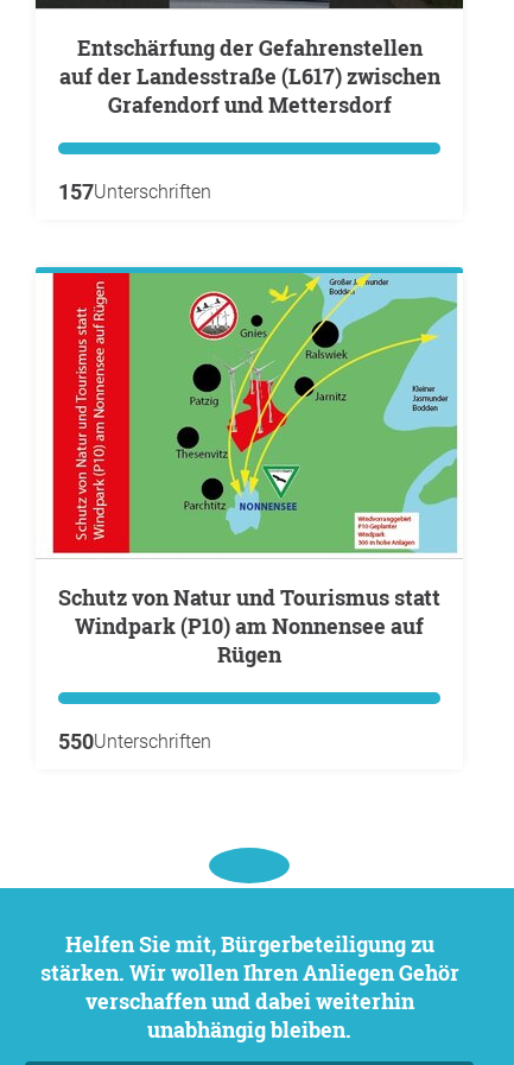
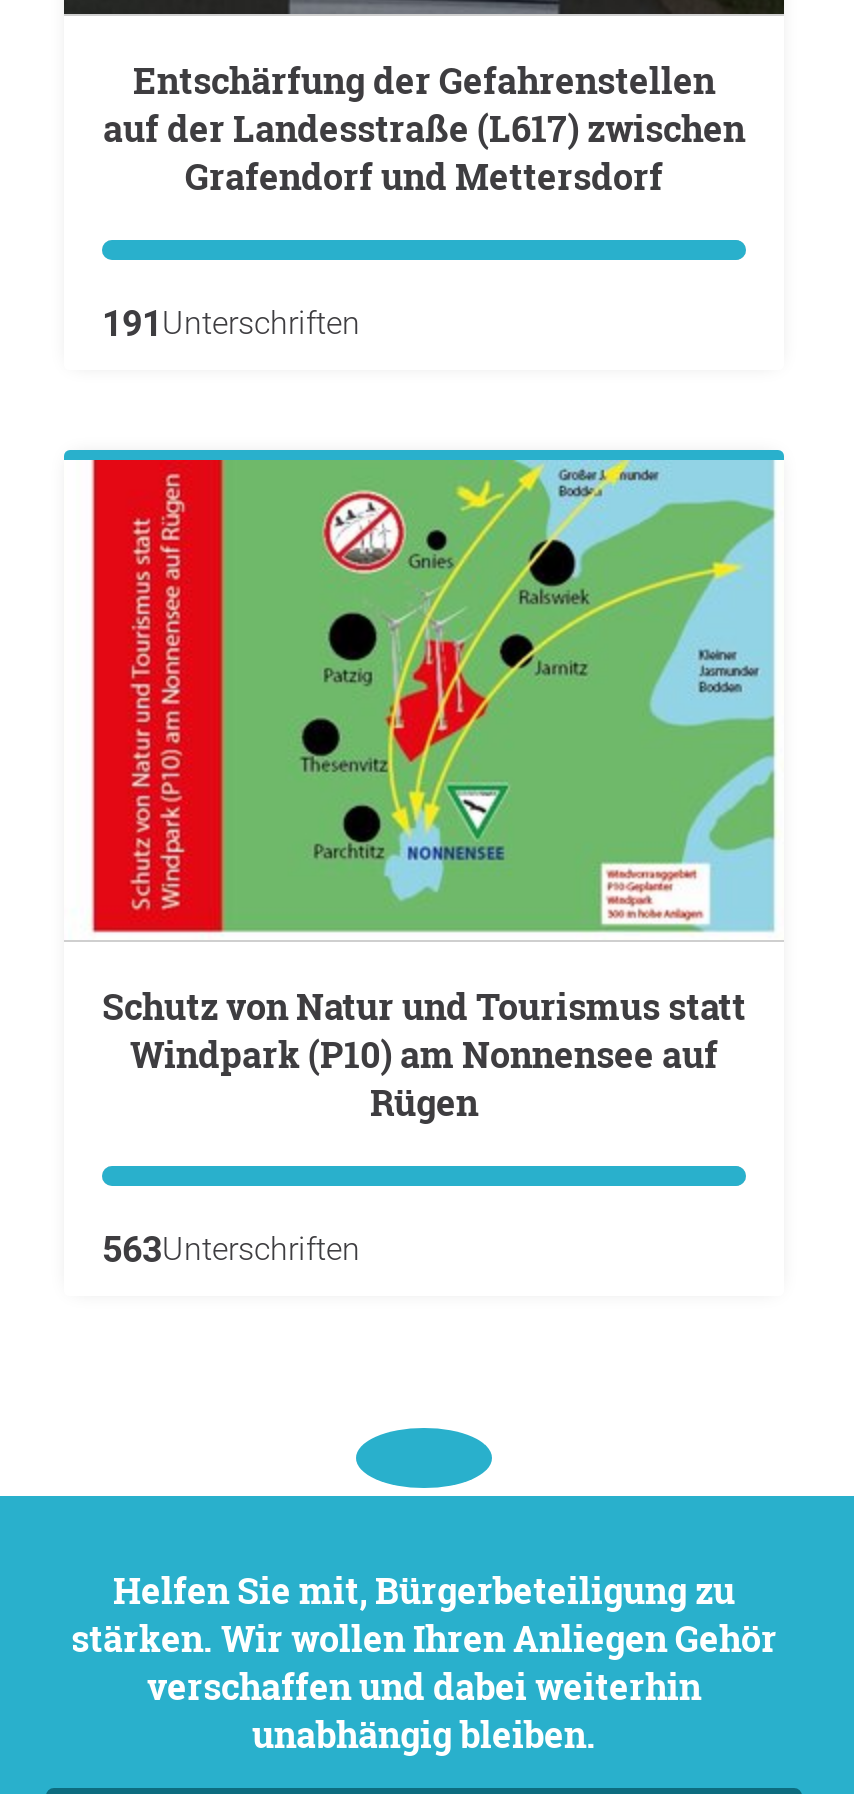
[58,180,211,205] 157 Unterschriften -> [102,303,360,345] 191 Unterschriften
[58,729,211,754] 550Unterschriften -> [102,1229,360,1271] 563Unterschriften

